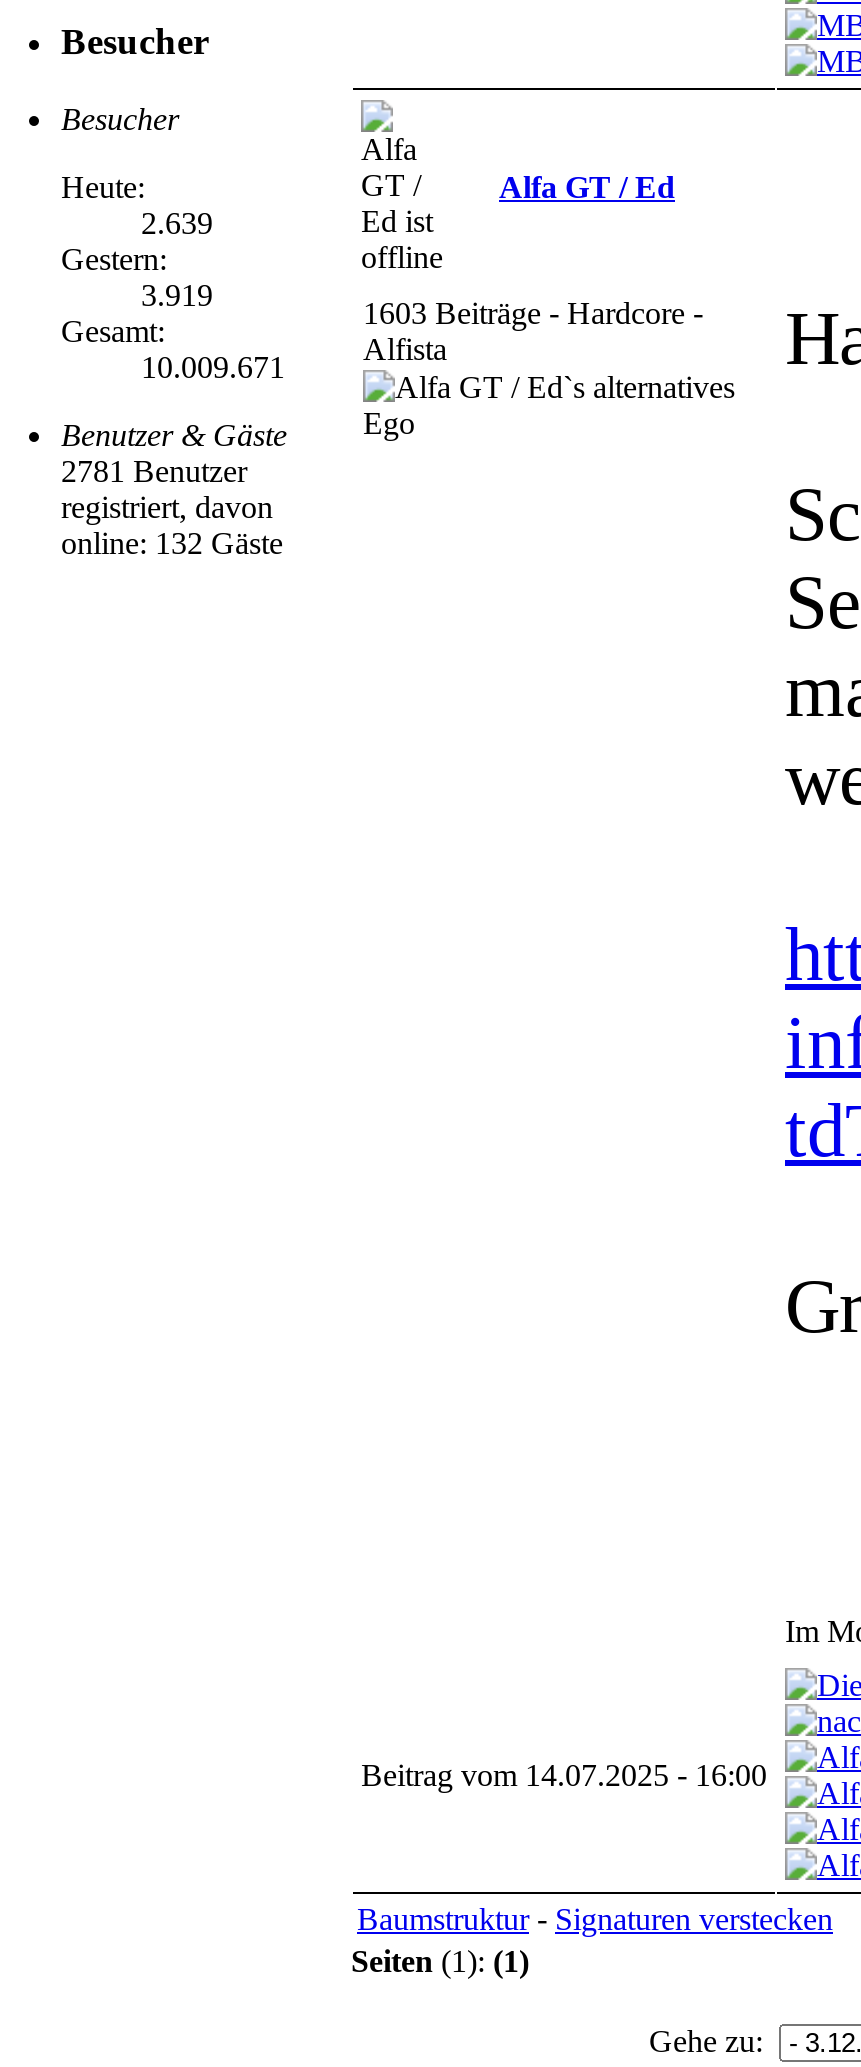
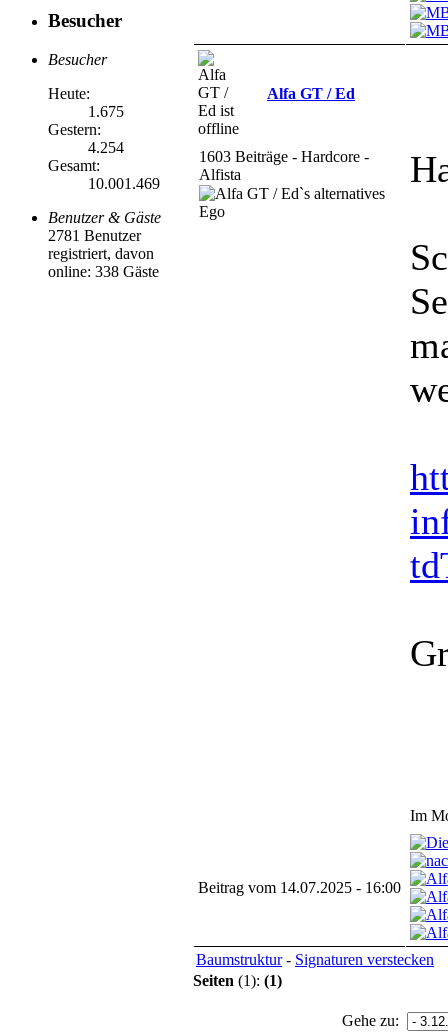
[141,206,213,240] 2.639 -> [88,103,124,120] 1.675
[141,278,213,312] 3.919 -> [88,139,124,156] 4.254
[141,350,285,384] 10.009.671 -> [88,175,160,192] 10.001.469
[61,526,283,560] online: 132 Gäste -> [48,263,159,280] online: 338 Gäste

